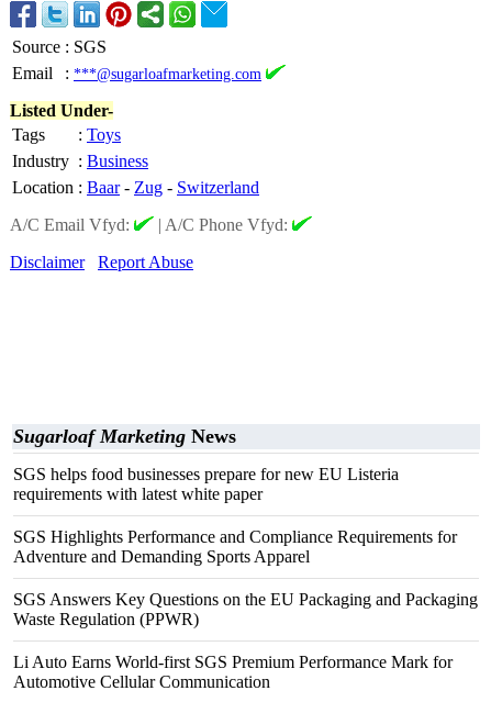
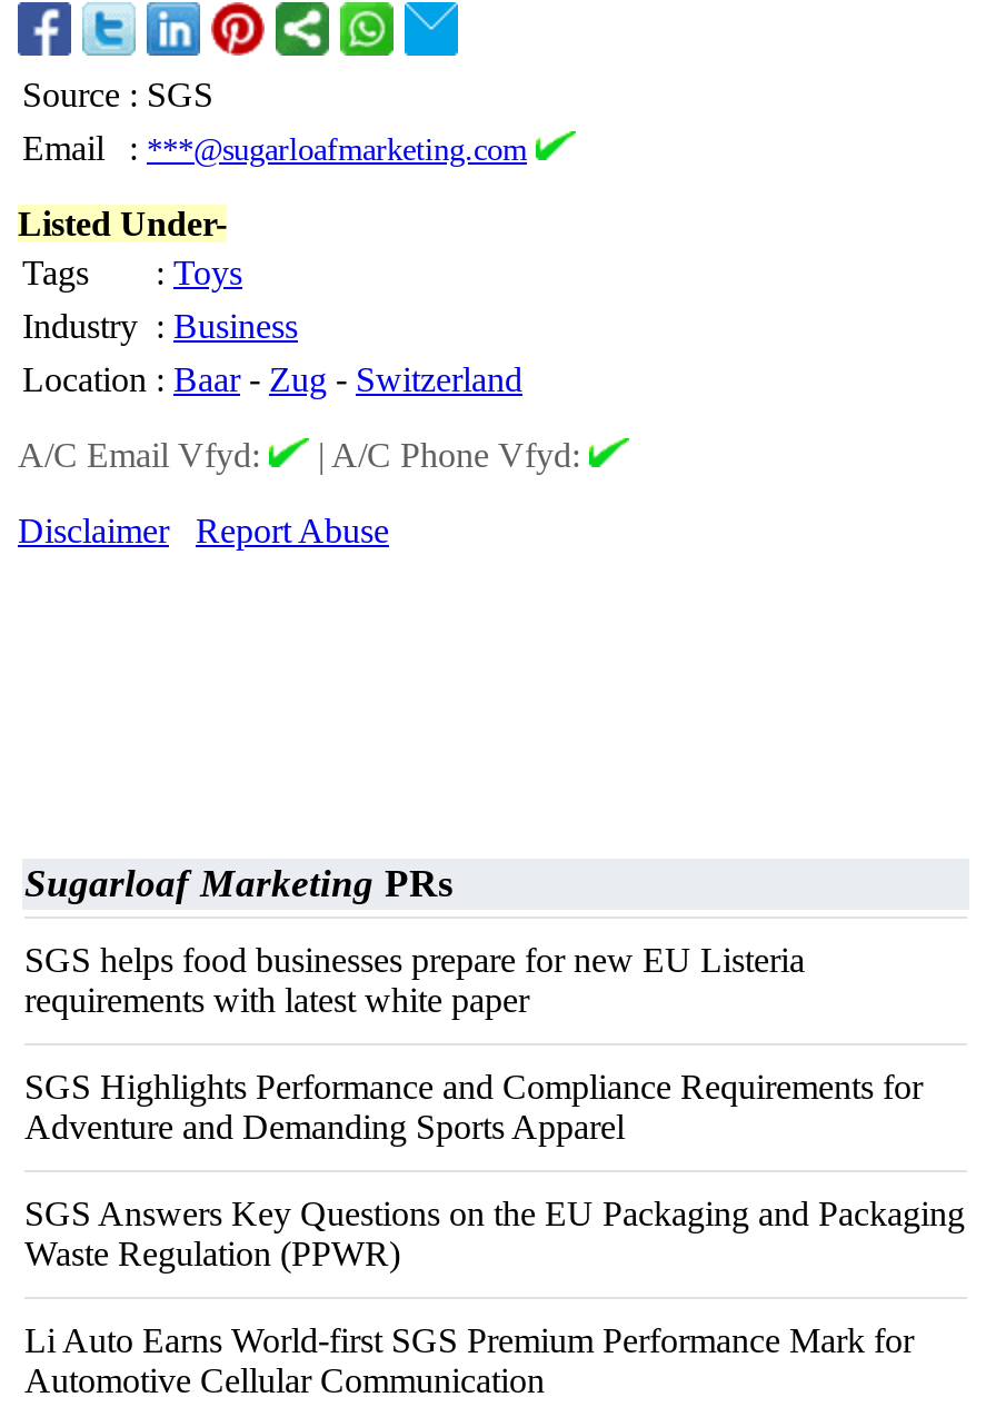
[13,425,236,447] Sugarloaf Marketing News -> [24,861,454,905] Sugarloaf Marketing PRs

